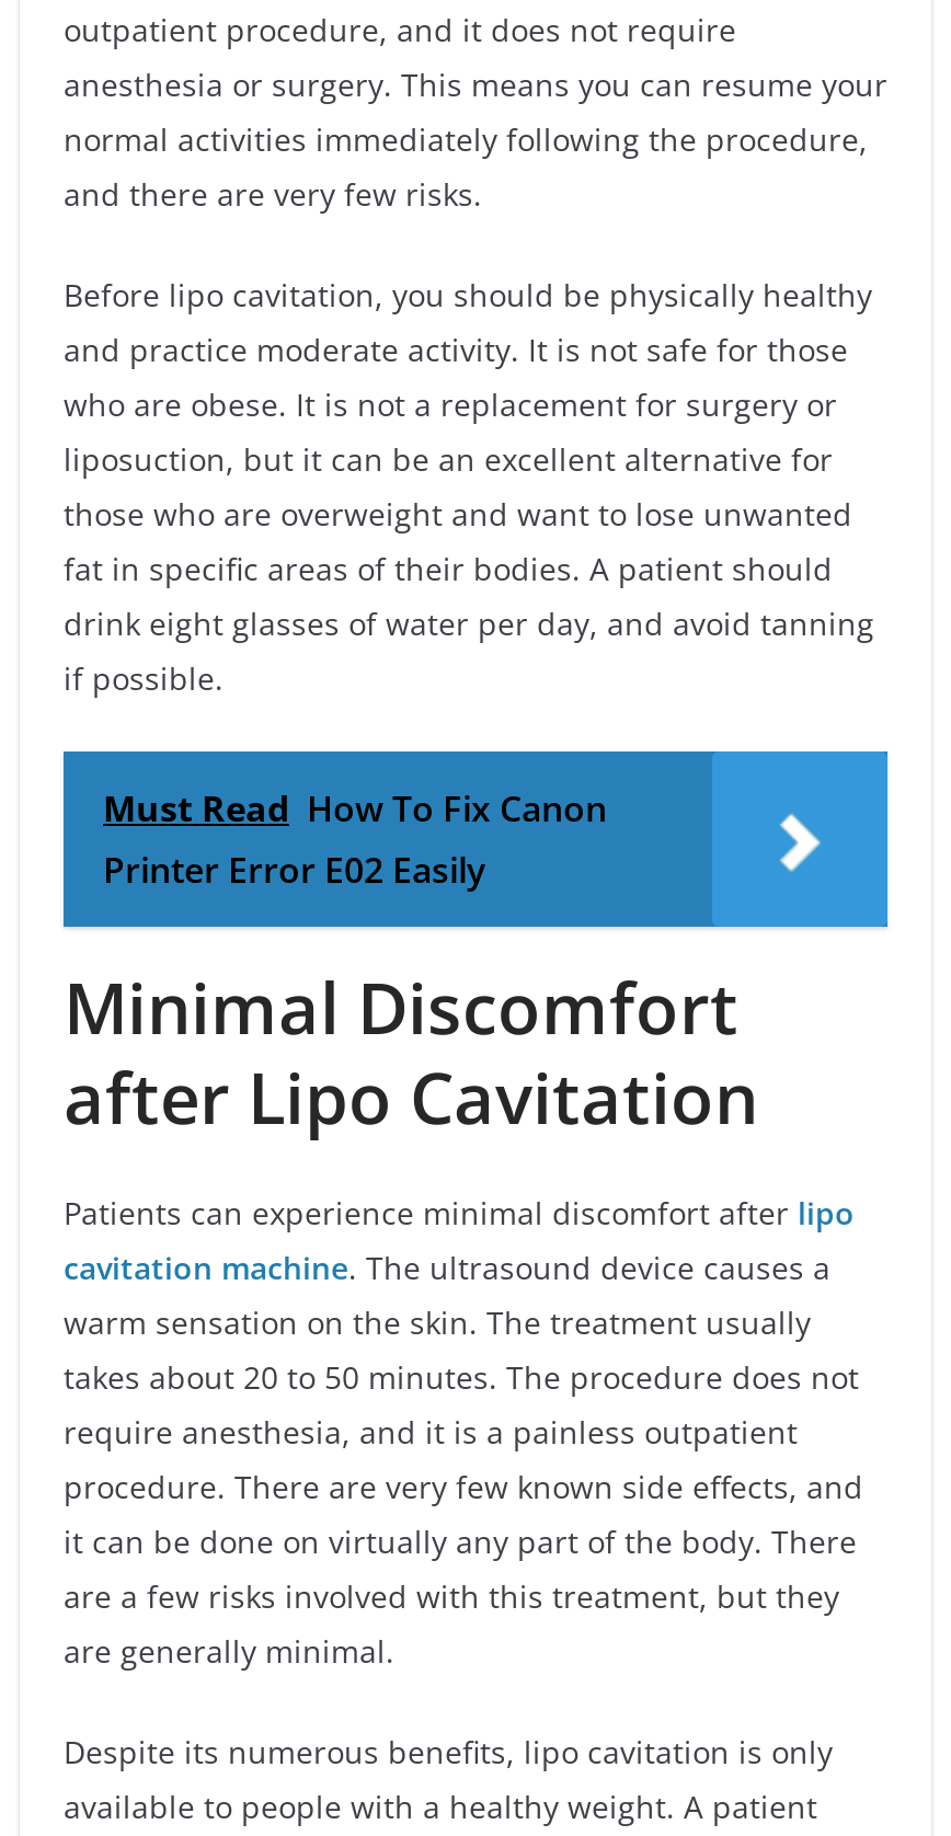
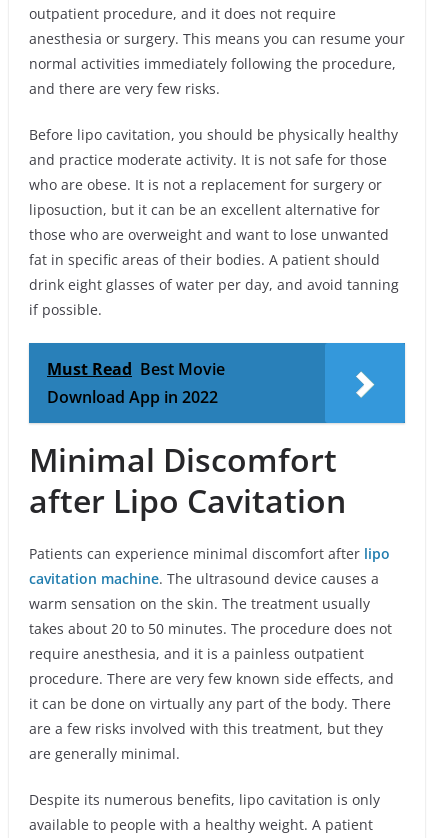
[103,784,607,894] Must Read How To Fix Canon | Printer Error E02 Easily -> [47,358,225,408] Must Read Best Movie | Download App in 2022

